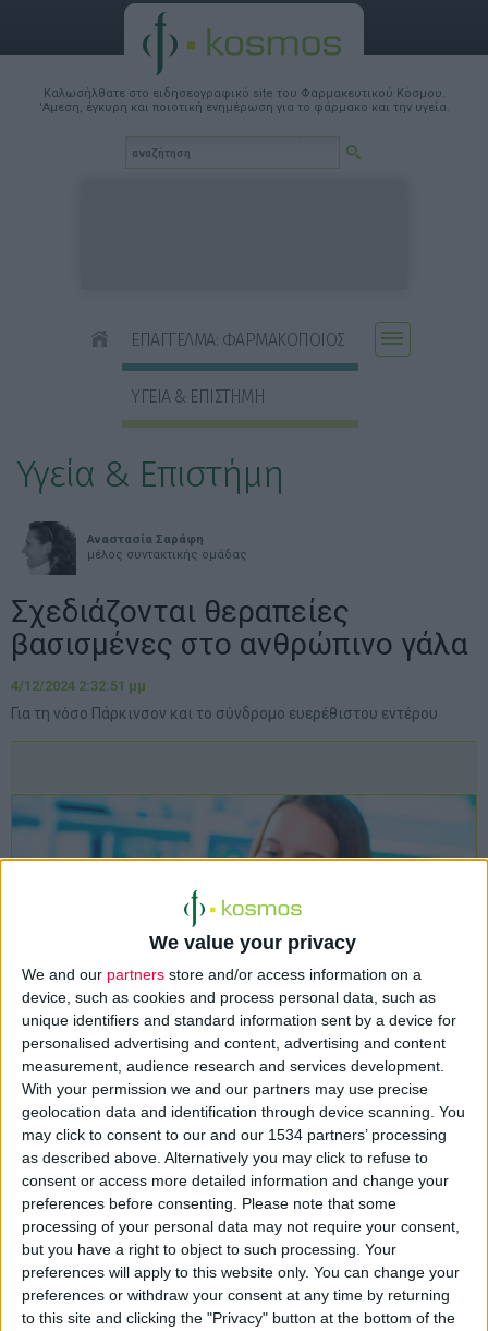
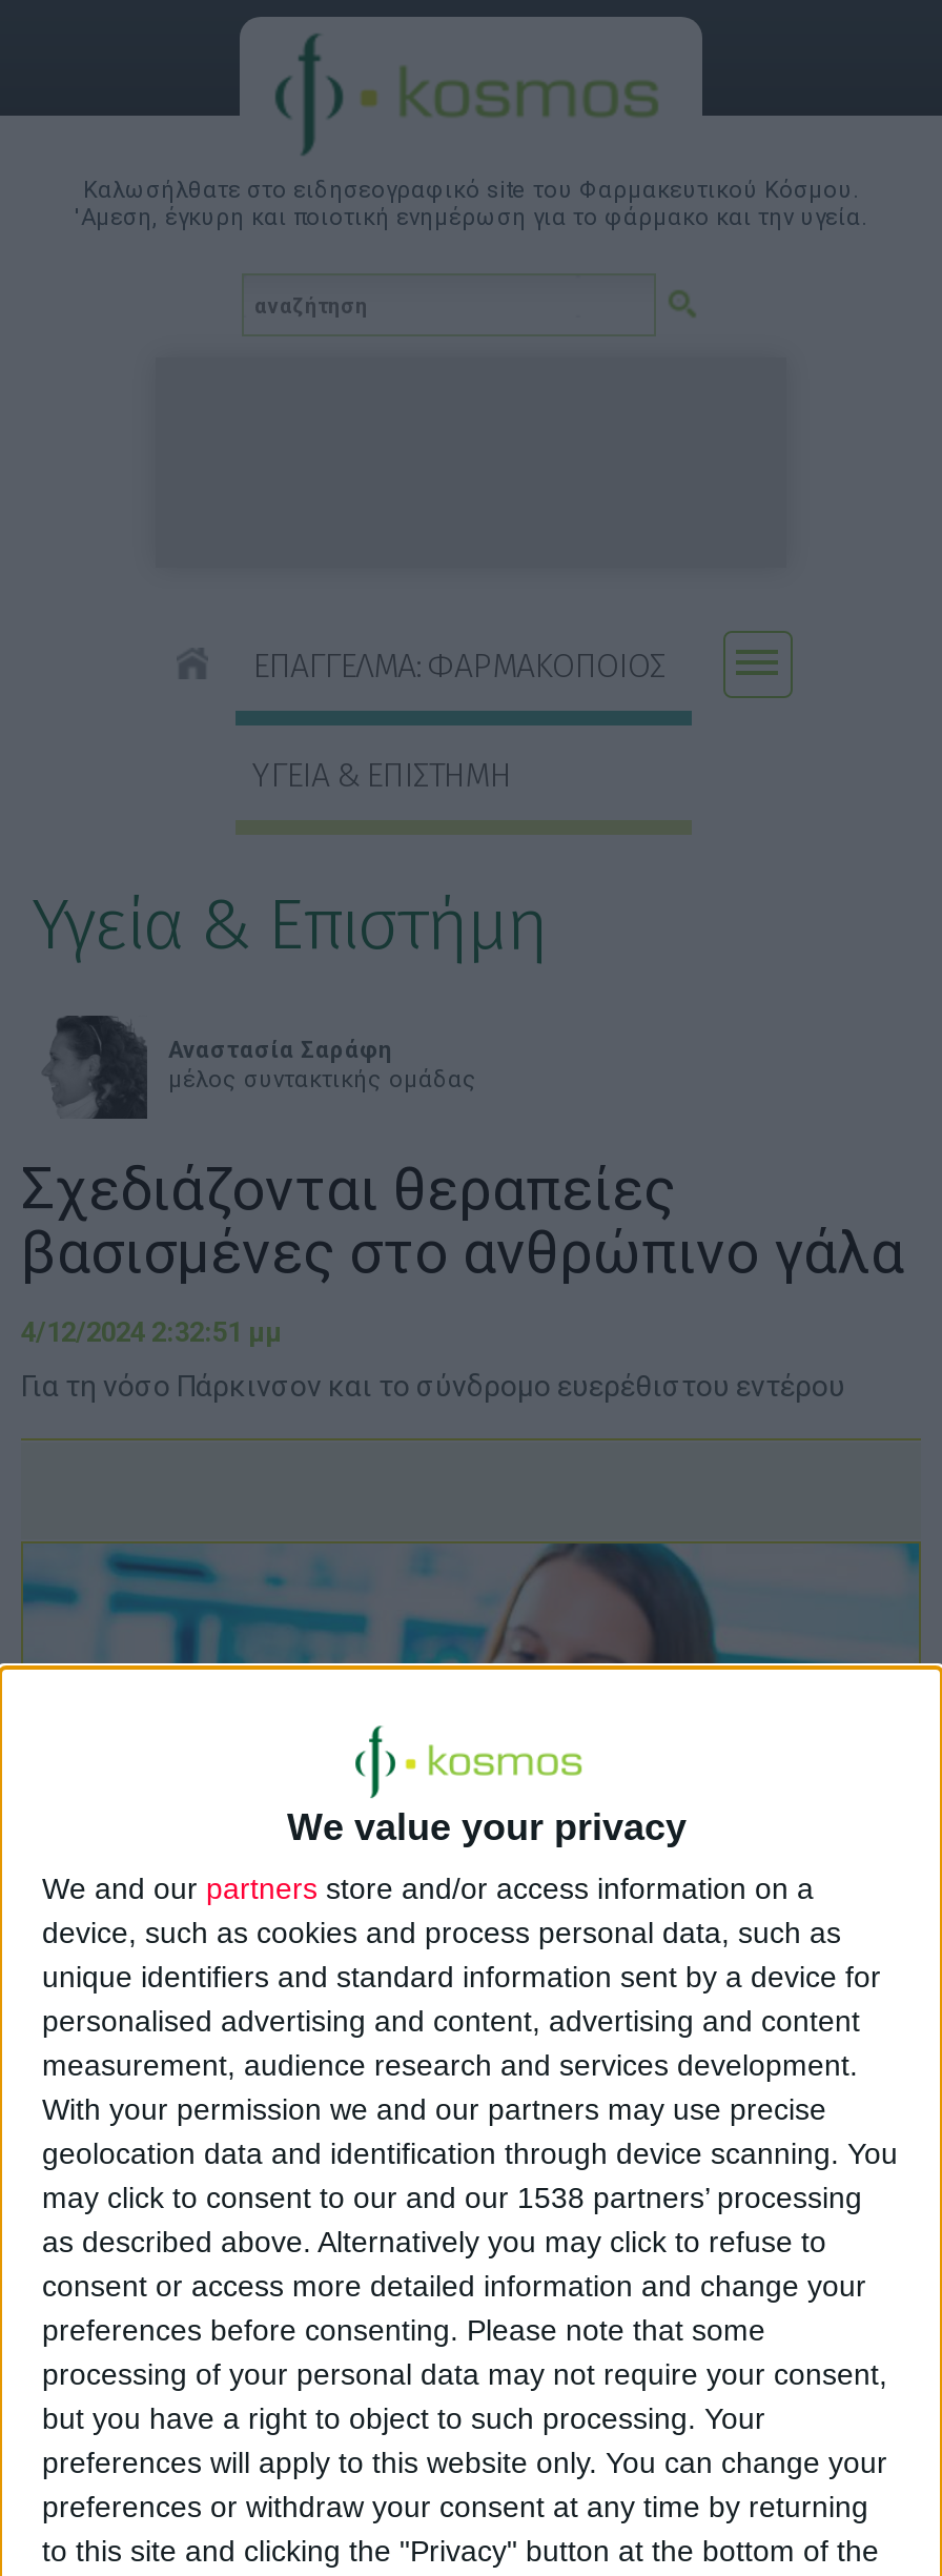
[22,1126,447,1144] may click to consent to our and our 1534 partners’ processing -> [42,2182,862,2215] may click to consent to our and our 1538 partners’ processing

